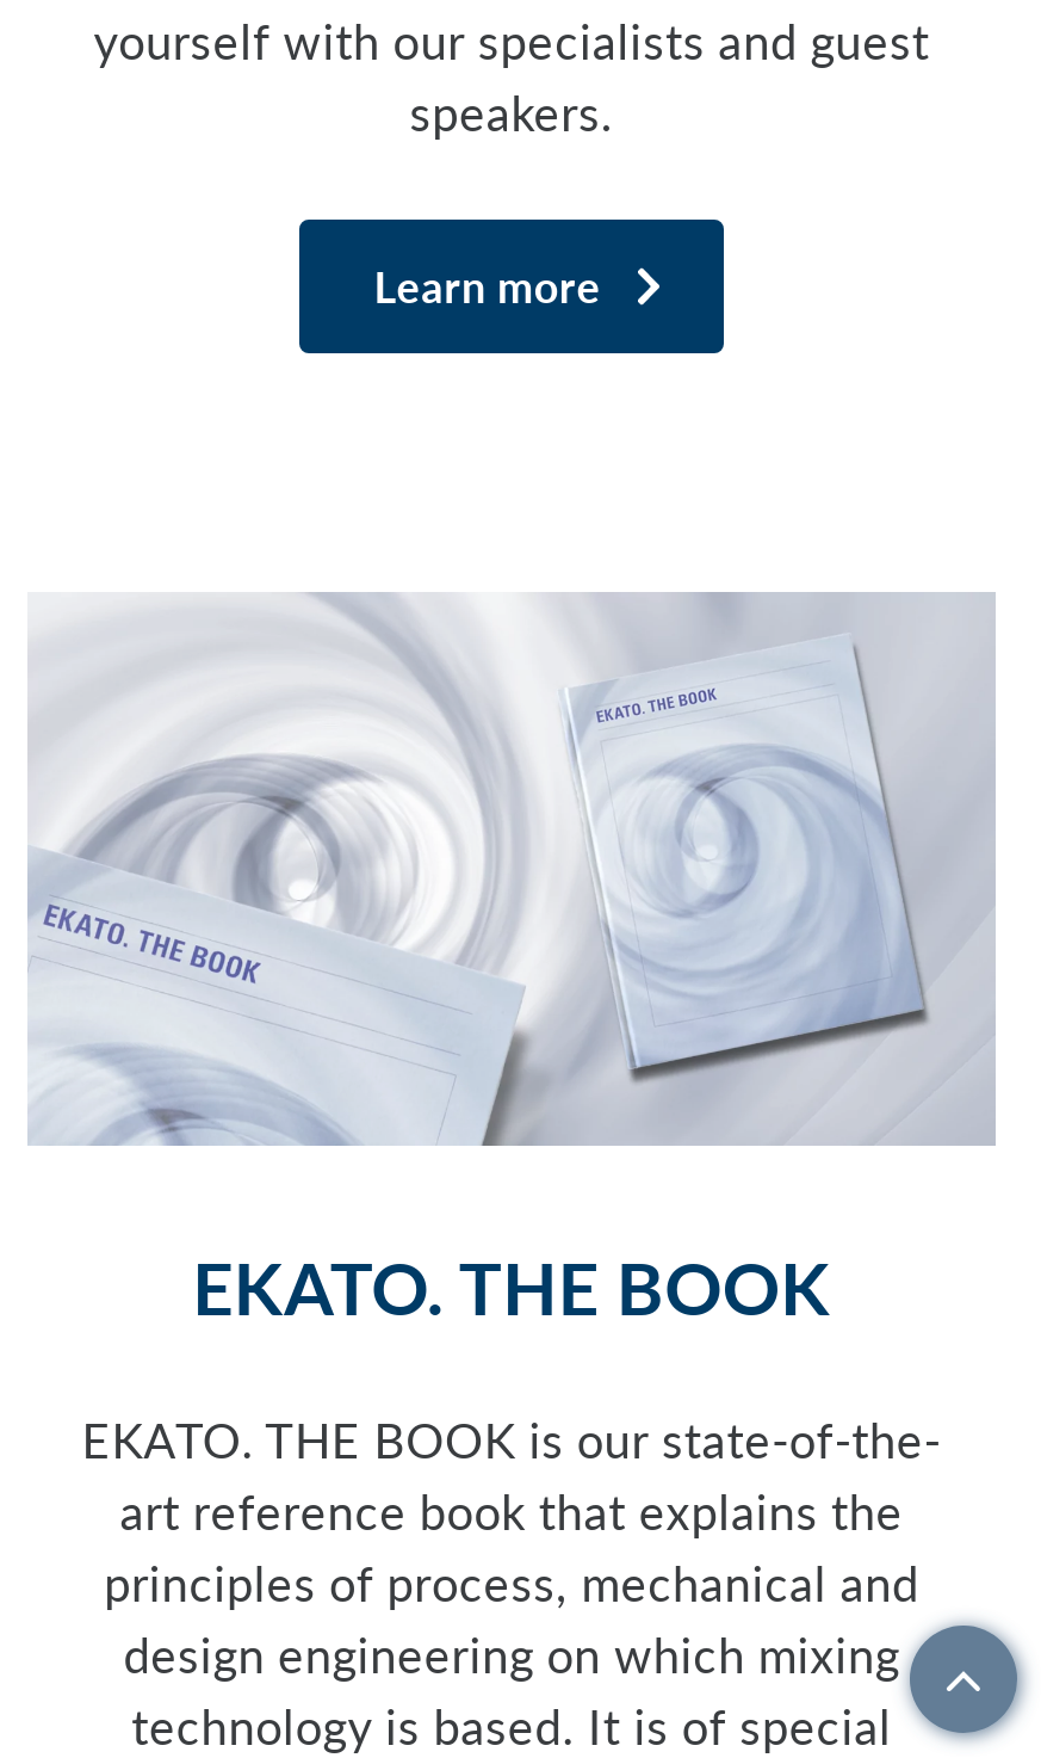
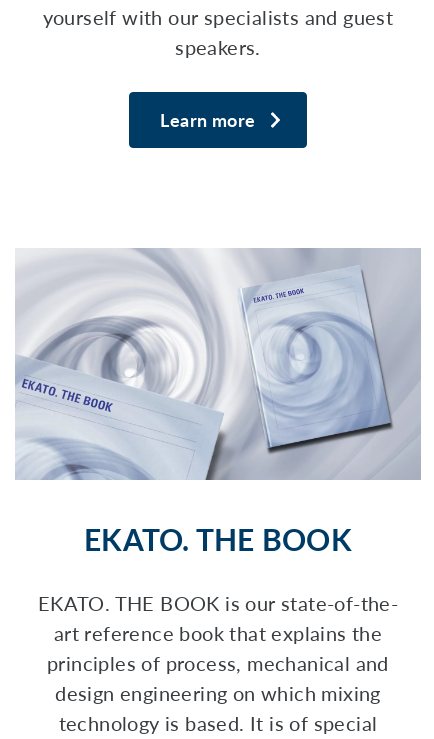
[905,1621,1027,1743] [image] -> none

